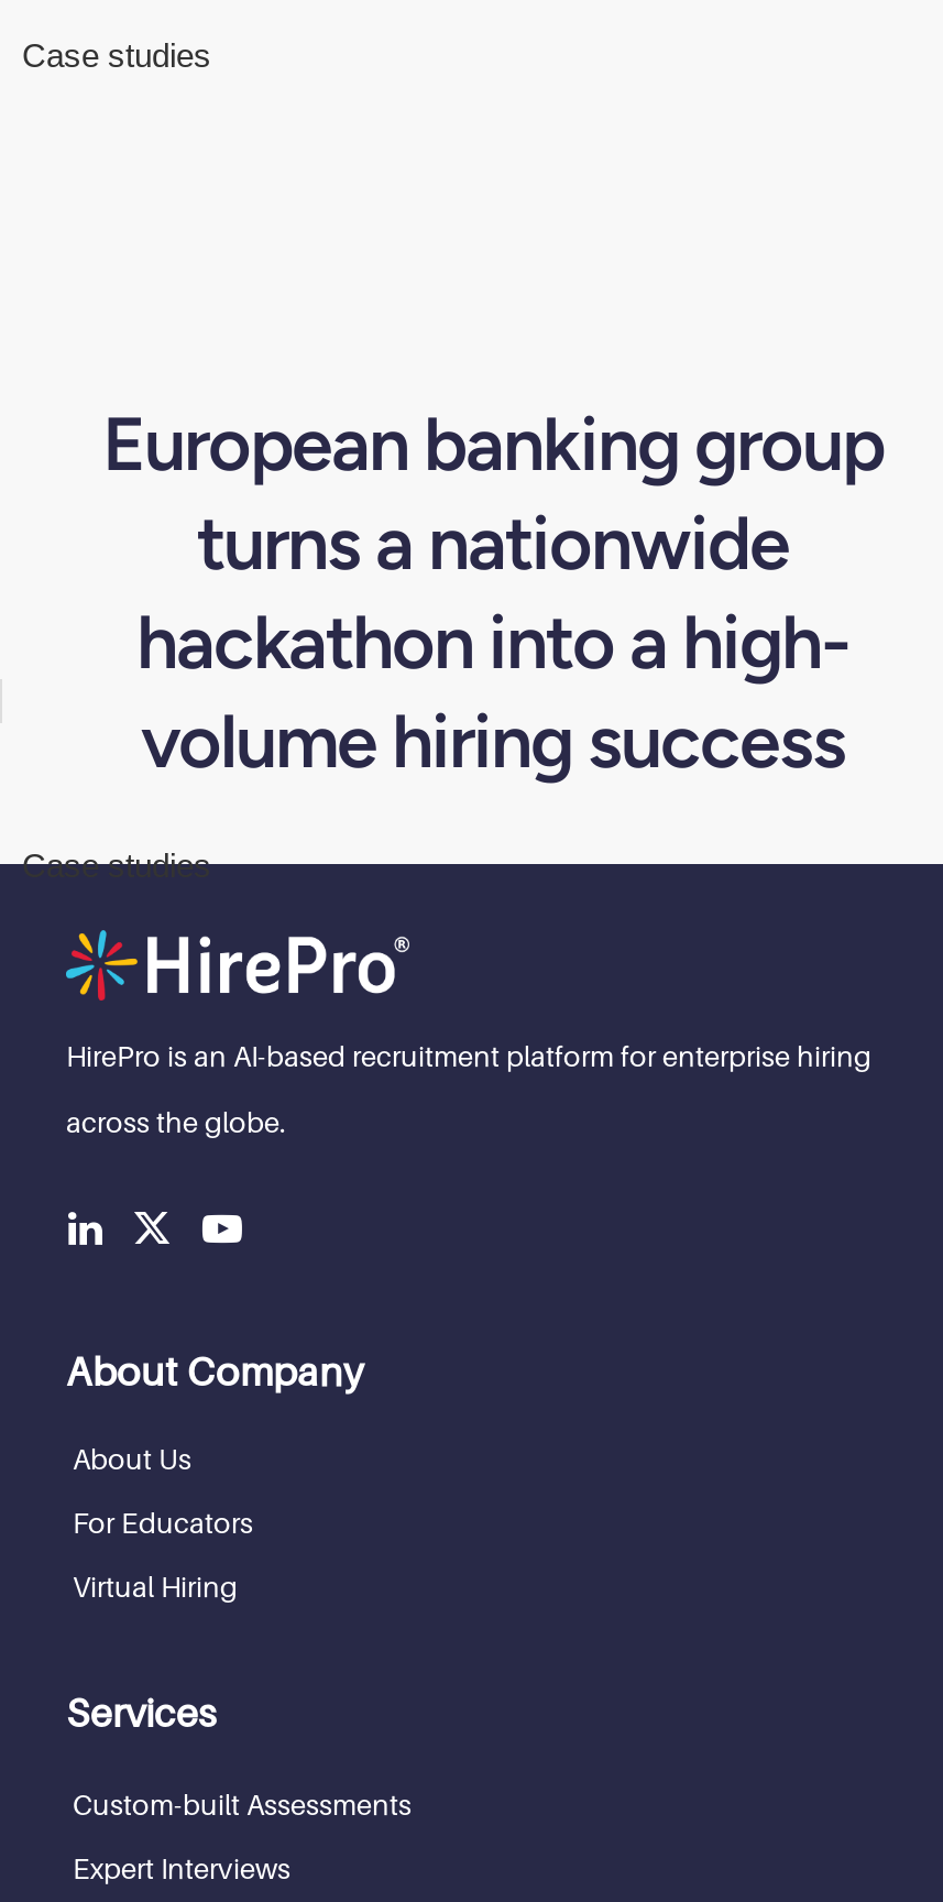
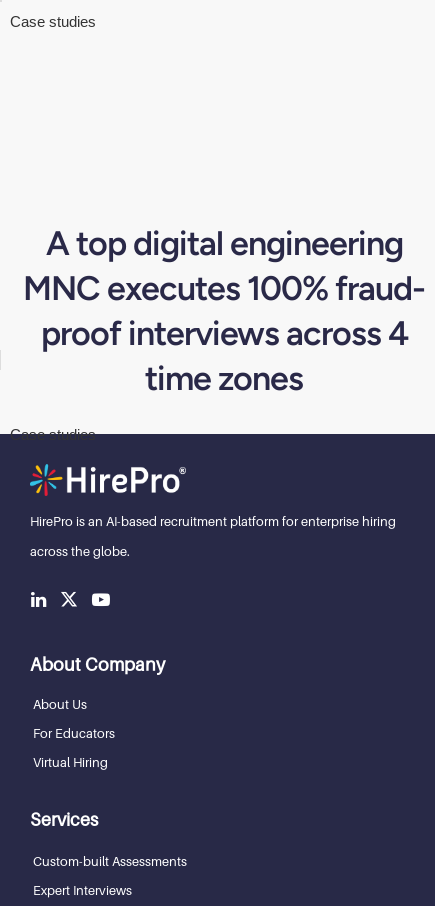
[102,400,884,787] European banking group | turns a nationwide | hackathon into a high- | volume hiring success -> [23,223,425,399] A top digital engineering | MNC executes 100% fraud- | proof interviews across 4 | time zones

